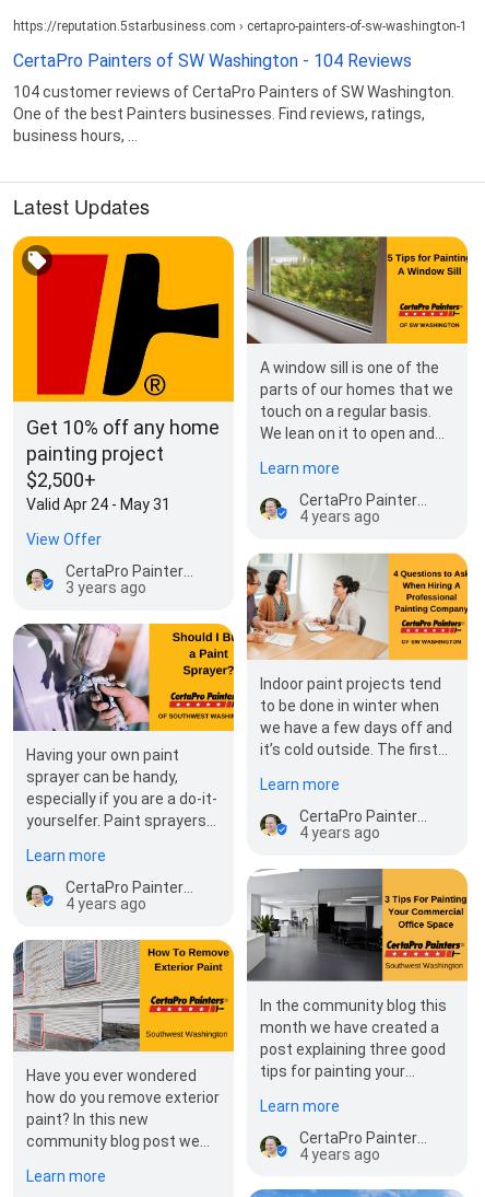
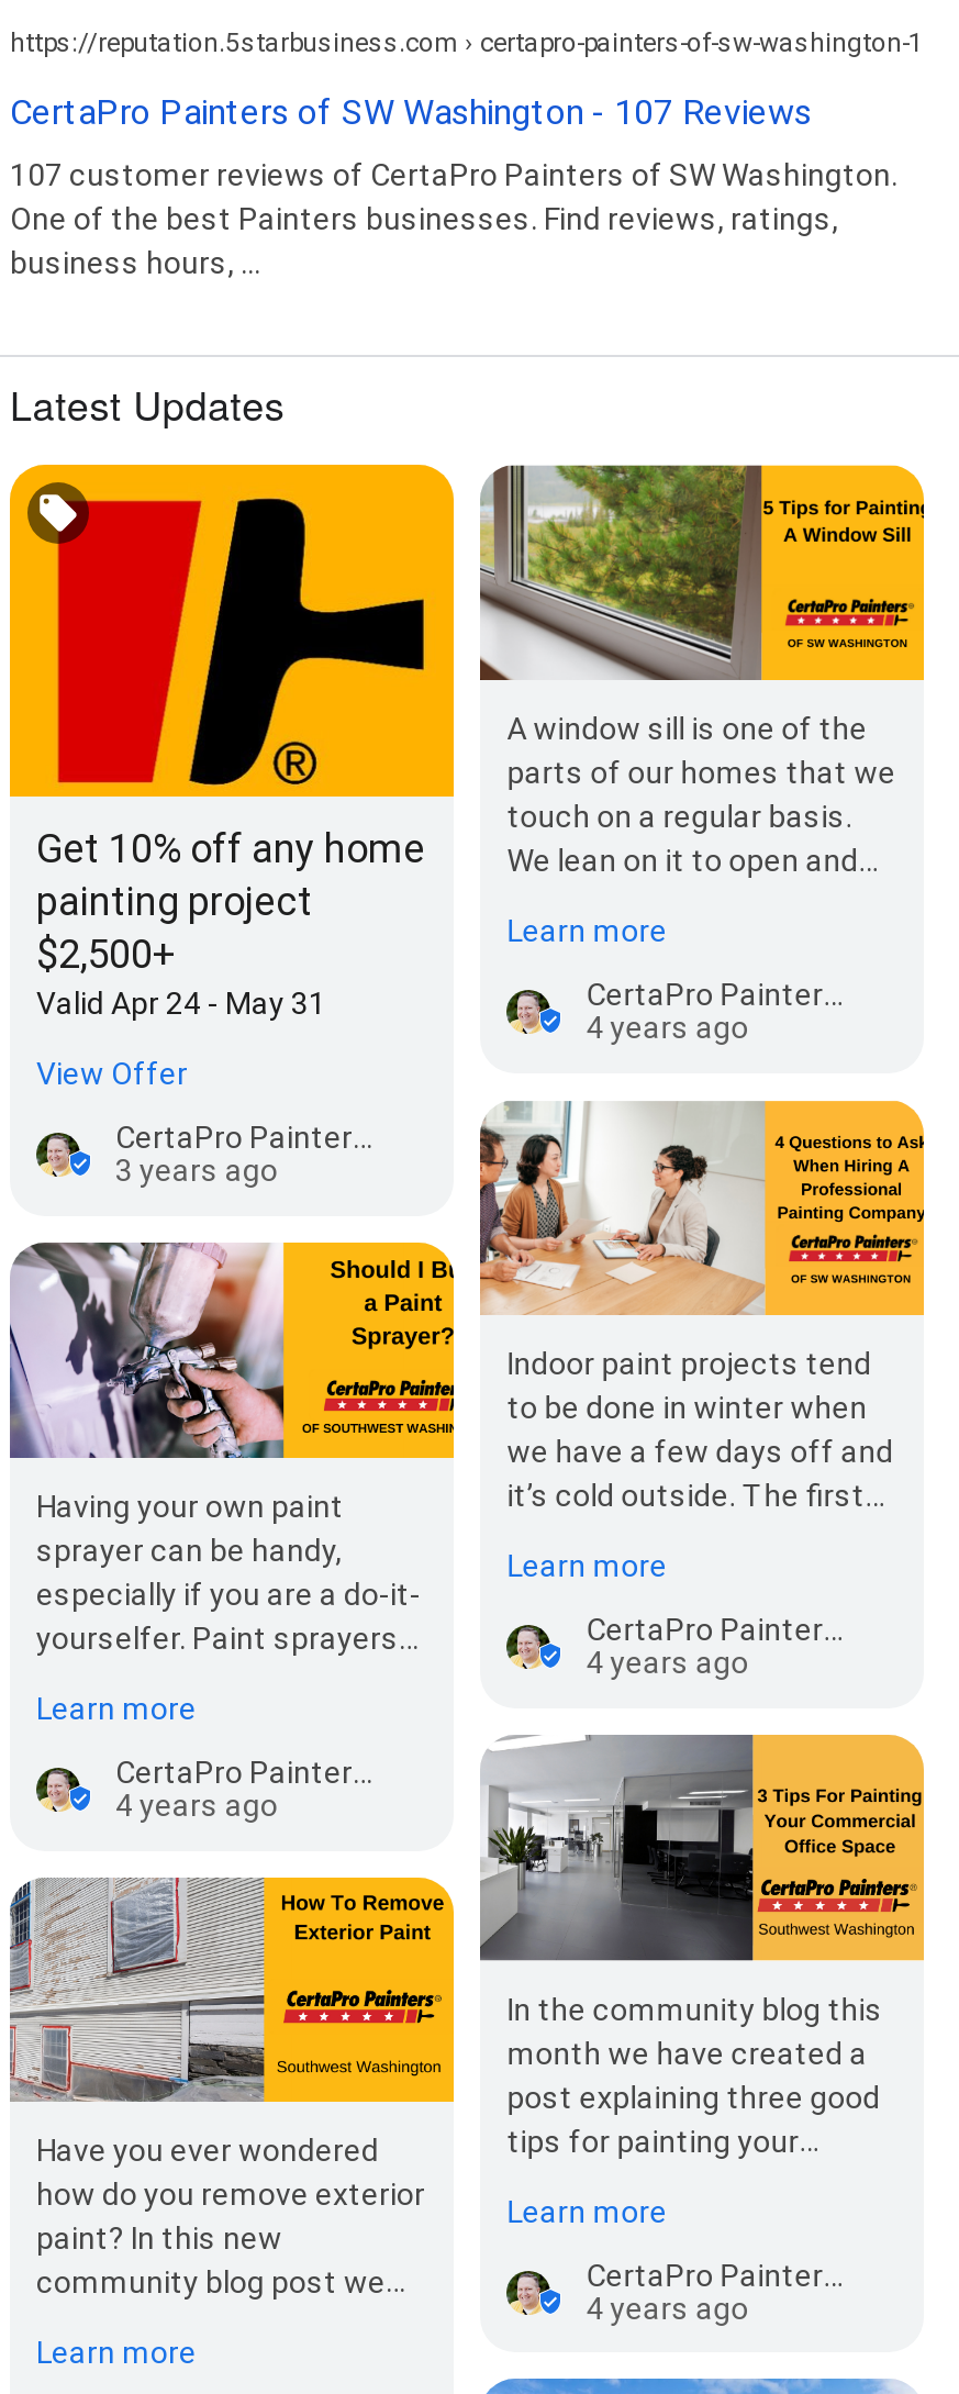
[13,50,412,71] CertaPro Painters of SW Washington - 104 Reviews -> [10,91,812,132] CertaPro Painters of SW Washington - 107 Reviews
[13,83,454,100] 104 customer reviews of CertaPro Painters of SW Washington. -> [10,156,897,192] 107 customer reviews of CertaPro Painters of SW Washington.

